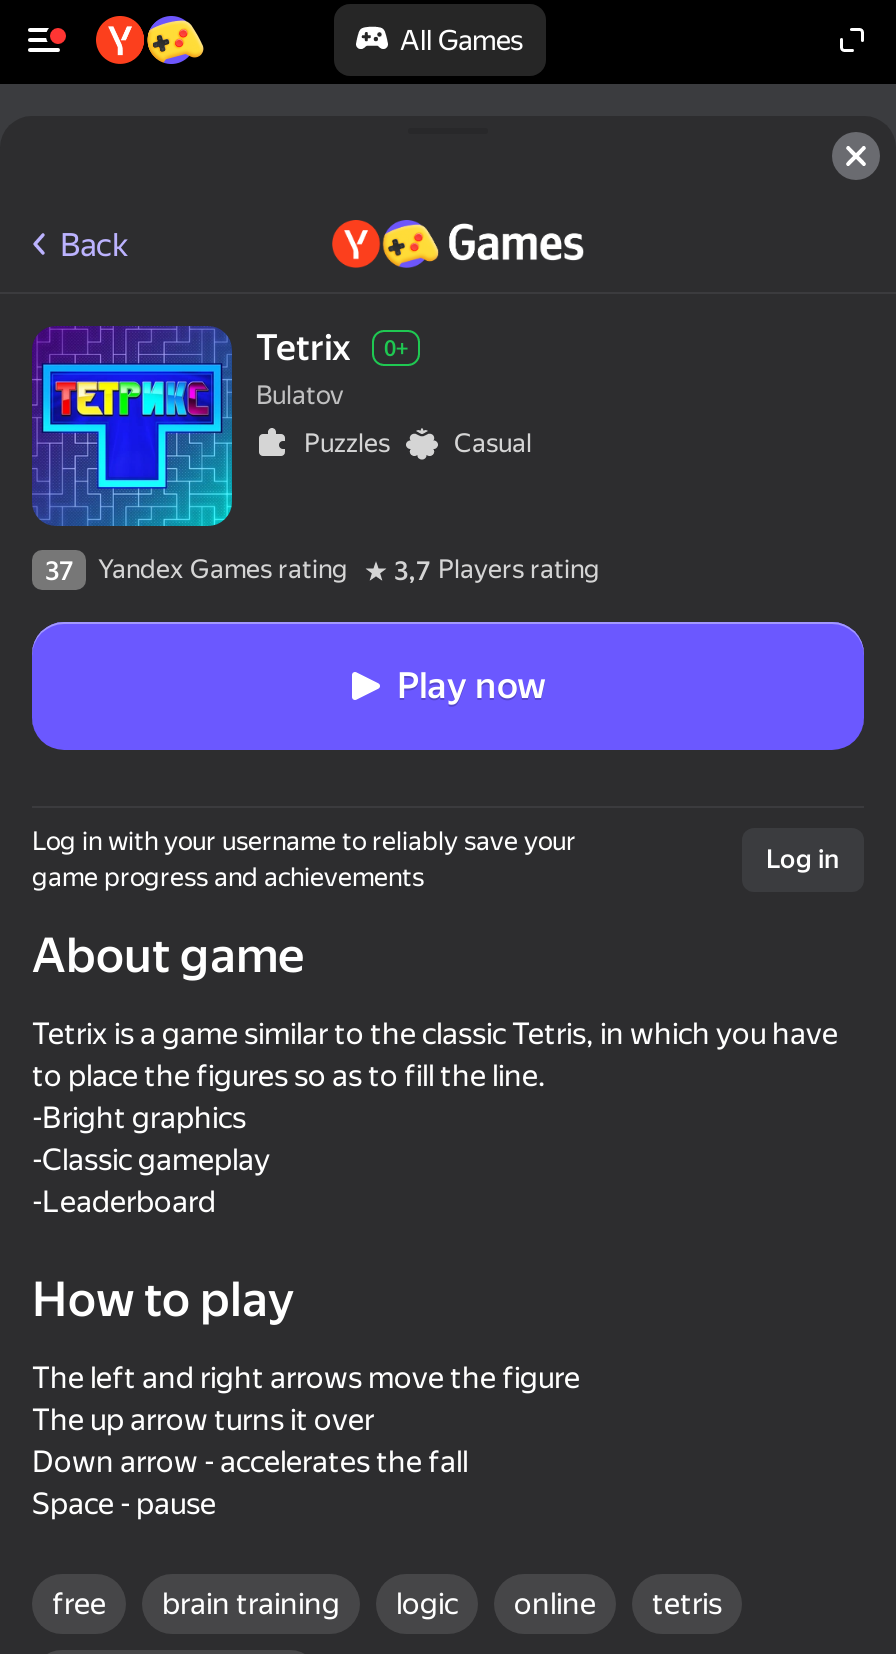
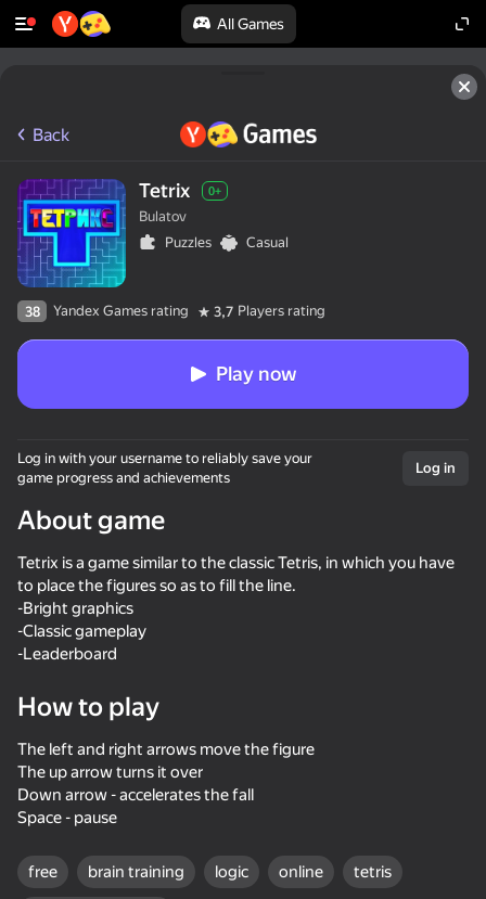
[45,554,600,585] 37 Yandex Games rating 3,7 Players rating -> [24,303,325,319] 38 Yandex Games rating 3,7 Players rating

